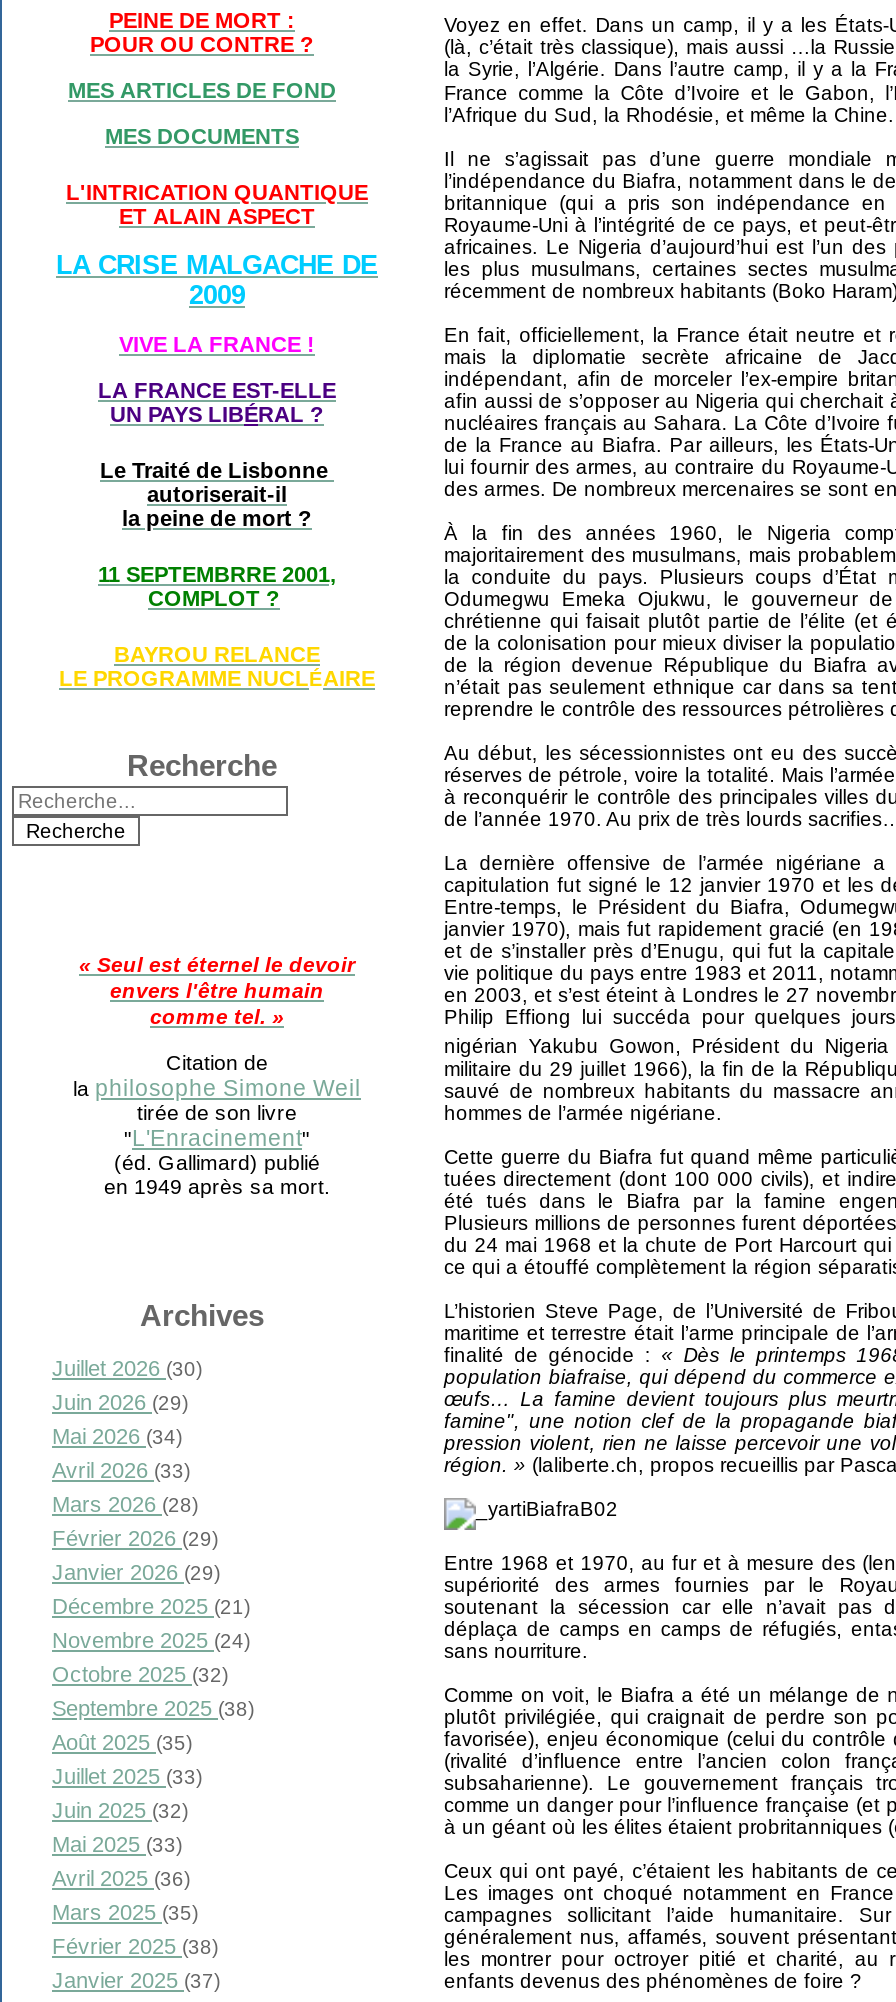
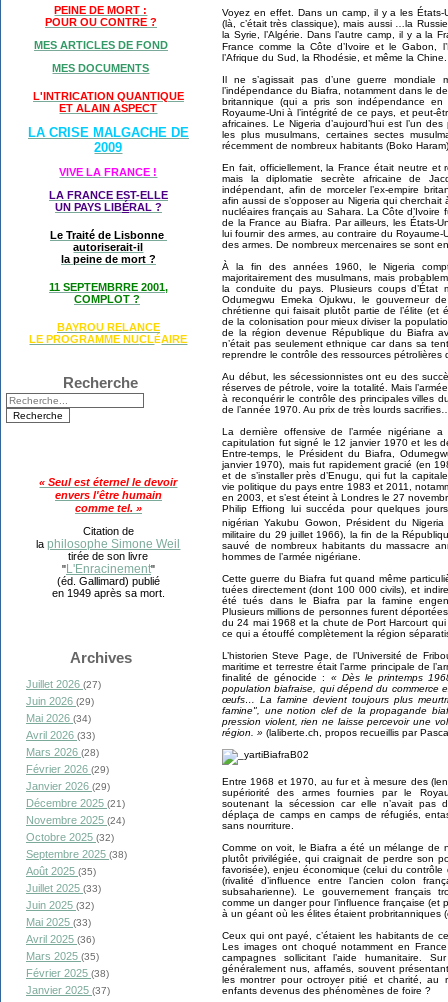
[52,1356,202,1380] Juillet 2026 (30) -> [26,678,101,690] Juillet 2026 (27)

